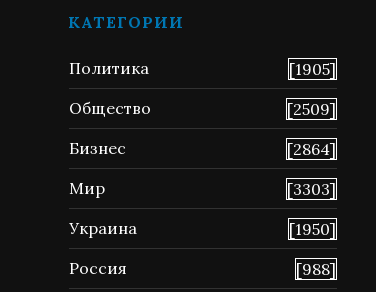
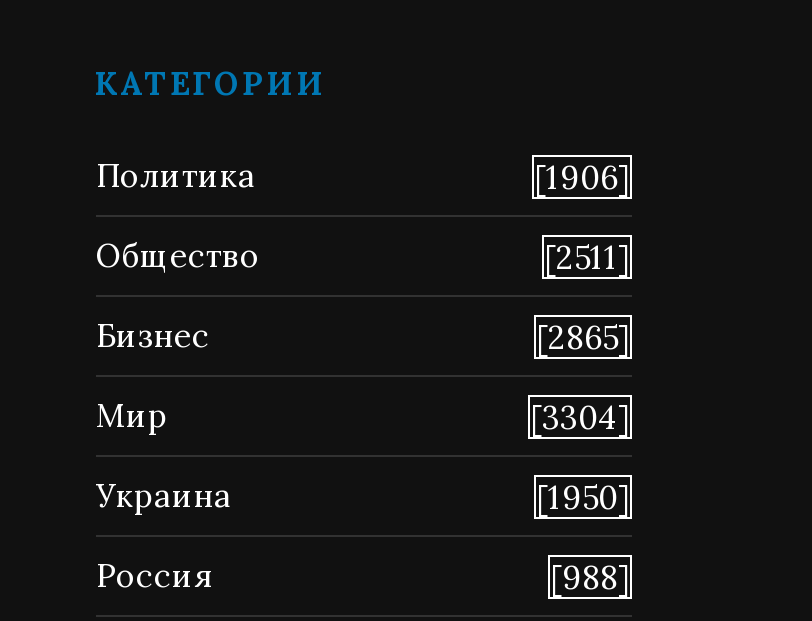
[289,59,336,79] [1905] -> [534,157,630,197] [1906]
[287,99,336,119] [2509] -> [544,237,630,277] [2511]
[287,139,336,159] [2864] -> [536,317,630,357] [2865]
[287,179,336,199] [3303] -> [530,397,630,437] [3304]

